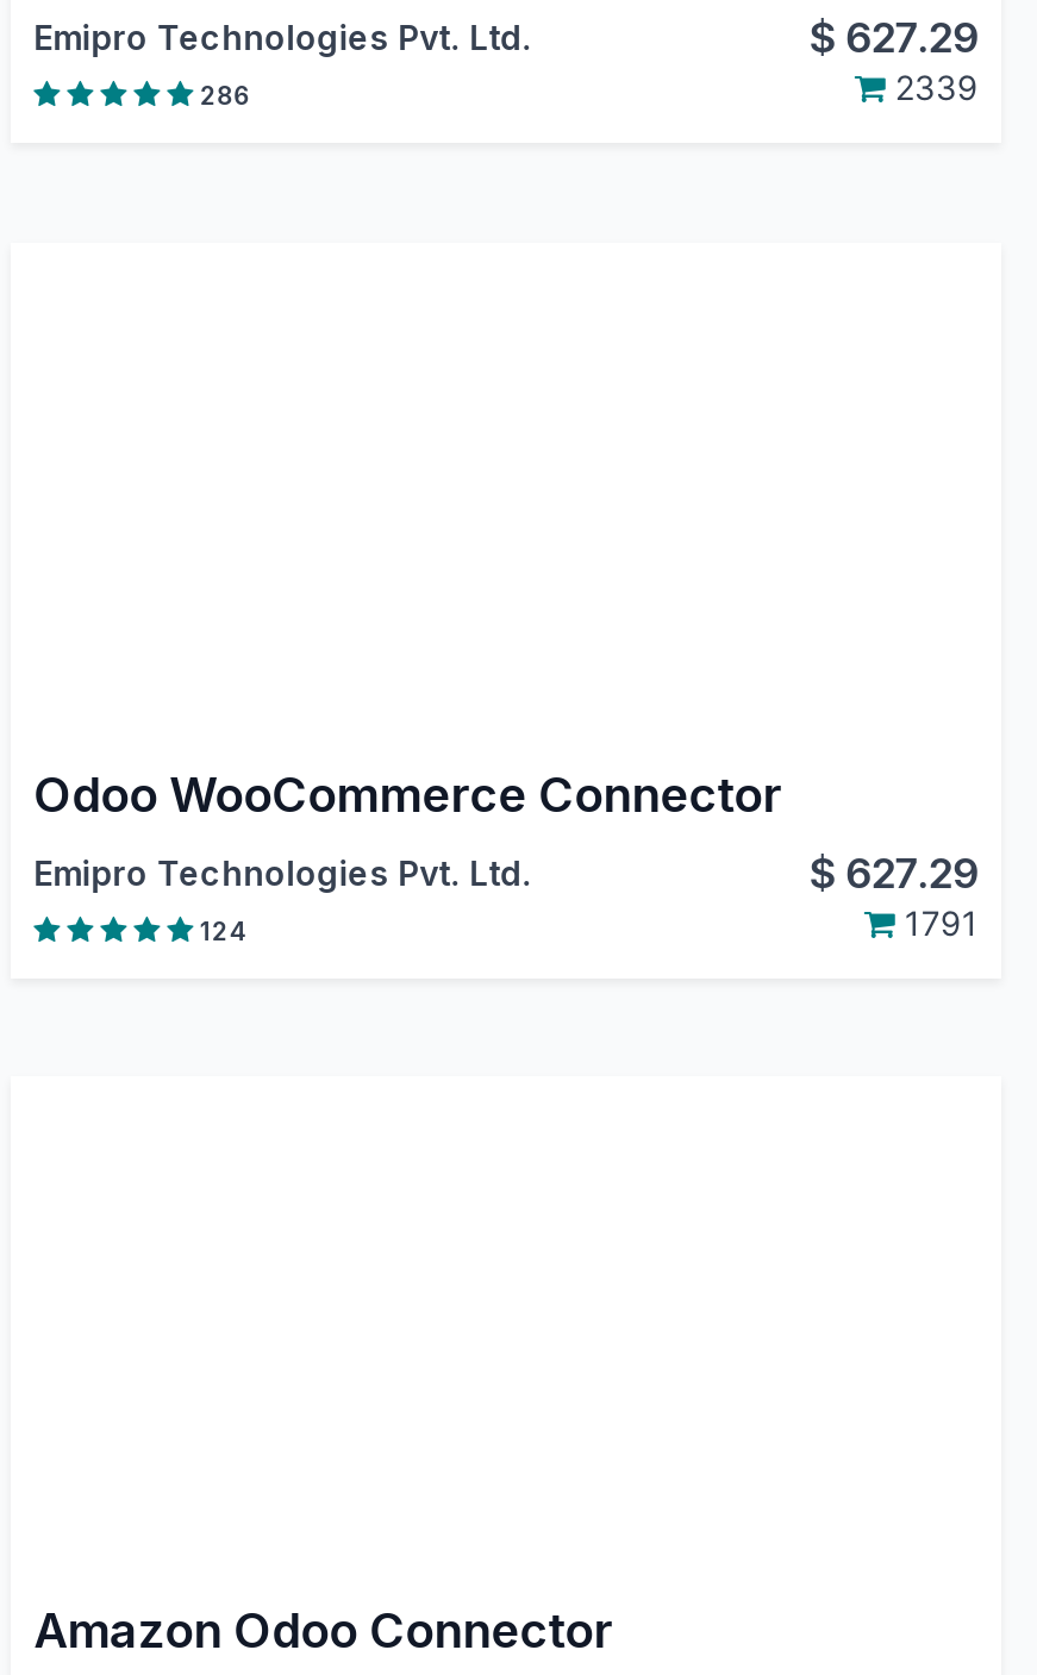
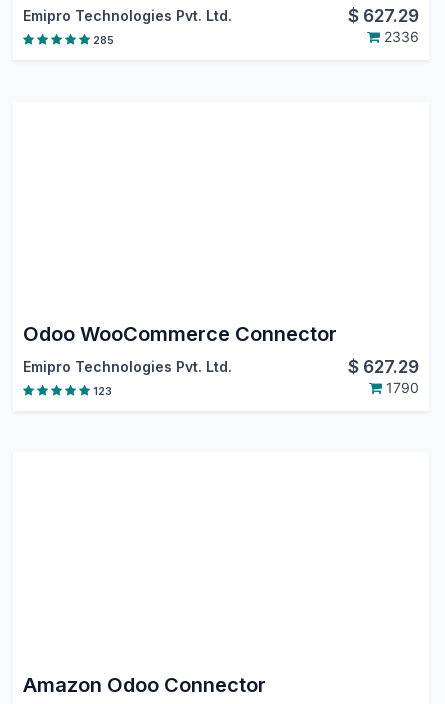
[886,68,978,108] 2339 -> [380,28,419,45] 2336
[200,82,250,113] 286 -> [93,34,114,47] 285
[895,903,978,943] 1791 -> [382,379,419,396] 1790
[200,917,245,948] 124 -> [93,385,112,398] 123

